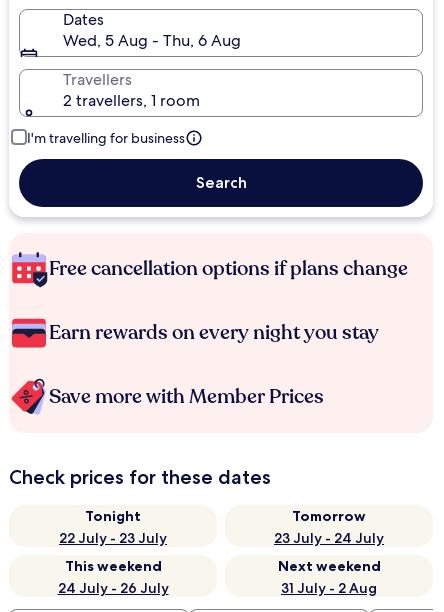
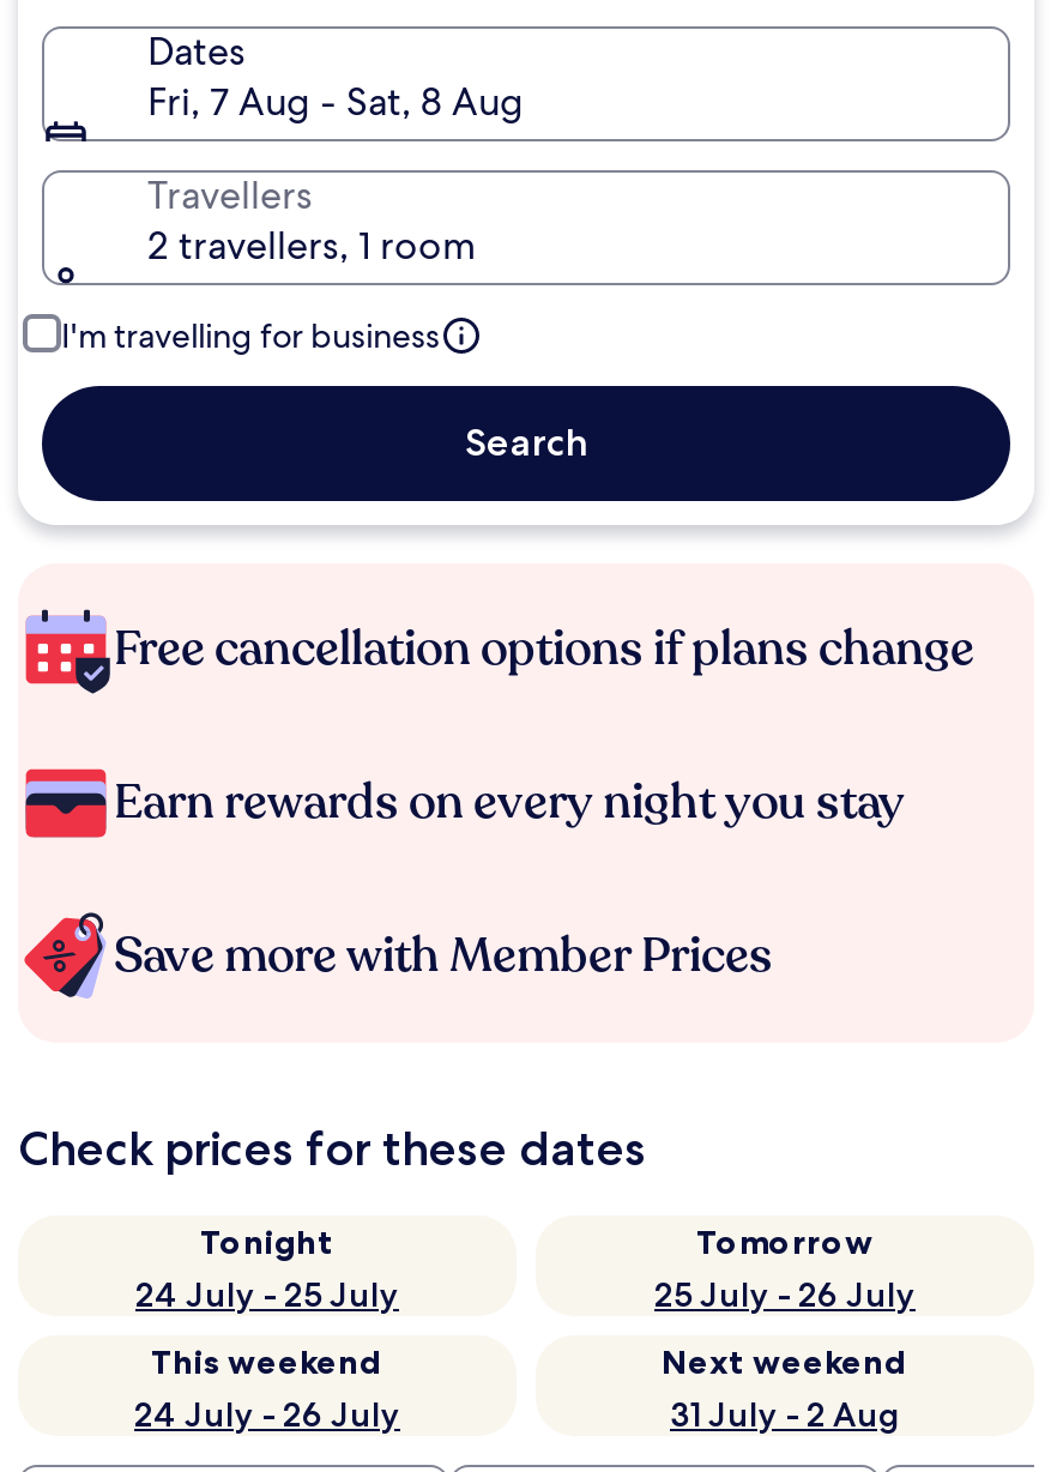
[63,30,241,51] Wed, 5 Aug - Thu, 6 Aug -> [147,77,524,127] Fri, 7 Aug - Sat, 8 Aug
[59,529,167,547] 22 July - 23 July -> [135,1273,399,1316] 24 July - 25 July
[274,529,384,547] 23 July - 24 July -> [654,1273,916,1316] 25 July - 26 July

